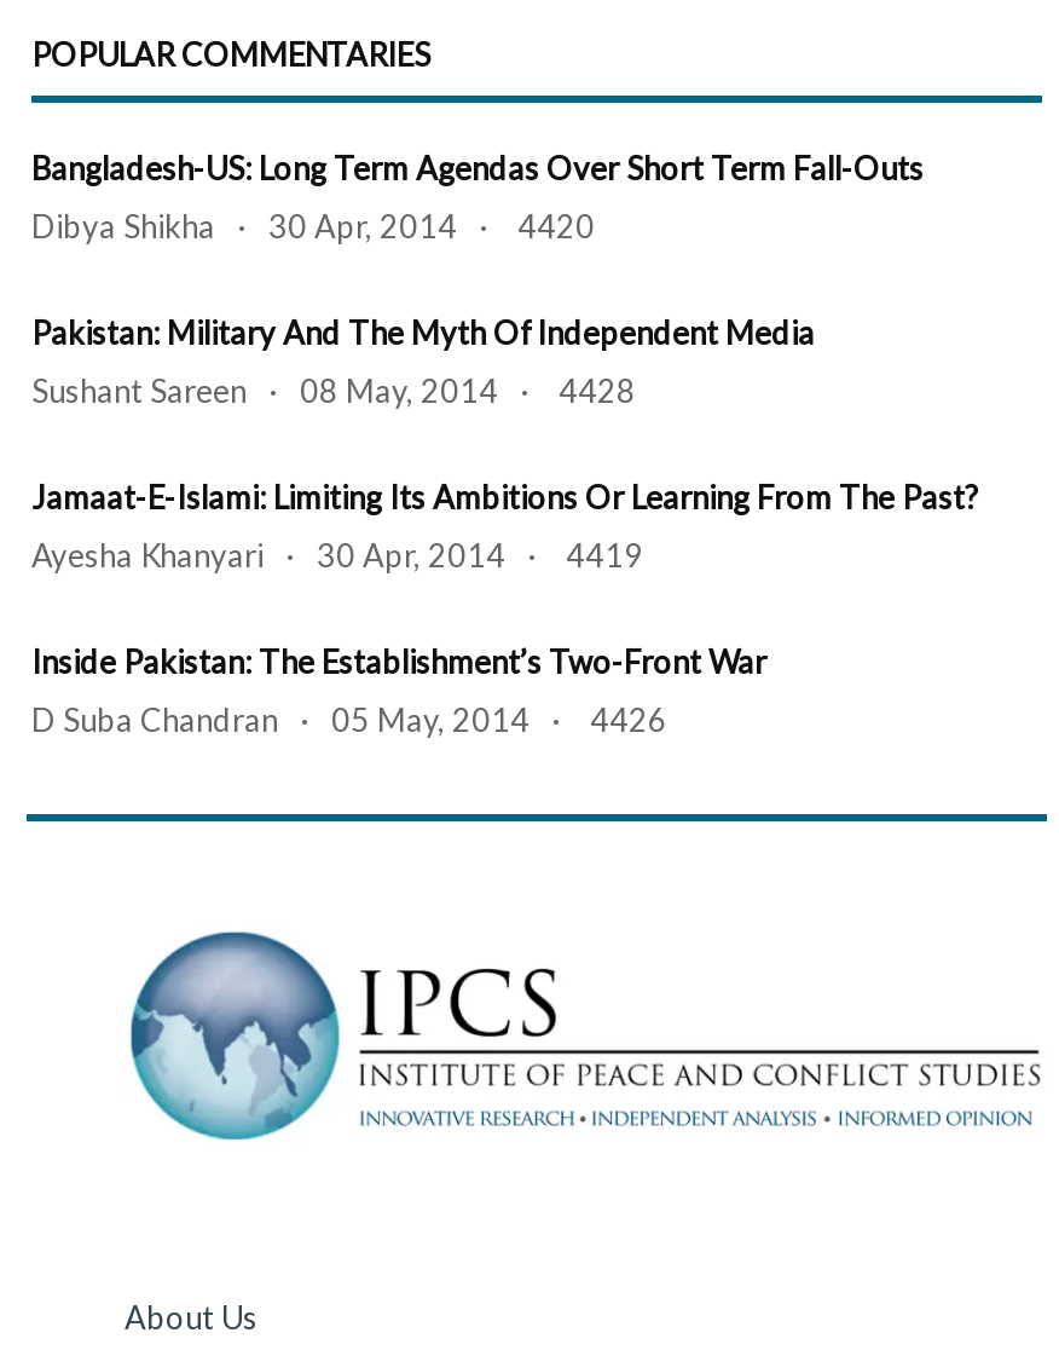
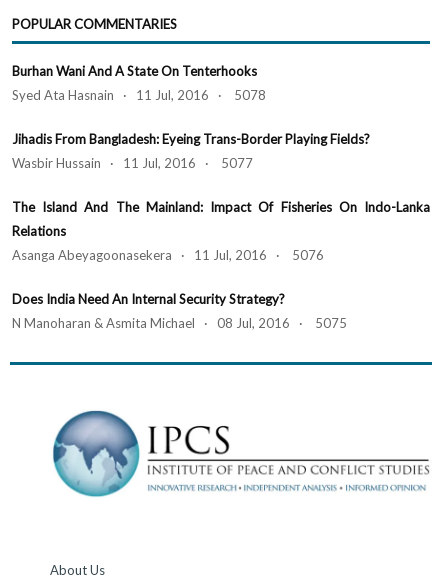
[31,149,979,739] Bangladesh-US: Long Term Agendas Over Short Term Fall-Outs | Dibya Shikha · 30 Apr, 2014 · 4420 | Pakistan: Military And The Myth Of Independent Media | Sushant Sareen · 08 May, 2014 · 4428 | Jamaat-E-Islami: Limiting Its Ambitions Or Learning From The Past? | Ayesha Khanyari · 30 Apr, 2014 · 4419 | Inside Pakistan: The Establishment’s Two-Front War | D Suba Chandran · 05 May, 2014 · 4426 -> [12,63,430,331] Burhan Wani And A State On Tenterhooks | Syed Ata Hasnain · 11 Jul, 2016 · 5078 | Jihadis From Bangladesh: Eyeing Trans-Border Playing Fields? | Wasbir Hussain · 11 Jul, 2016 · 5077 | The Island And The Mainland: Impact Of Fisheries On Indo-Lanka | Relations | Asanga Abeyagoonasekera · 11 Jul, 2016 · 5076 | Does India Need An Internal Security Strategy? | N Manoharan & Asmita Michael · 08 Jul, 2016 · 5075

